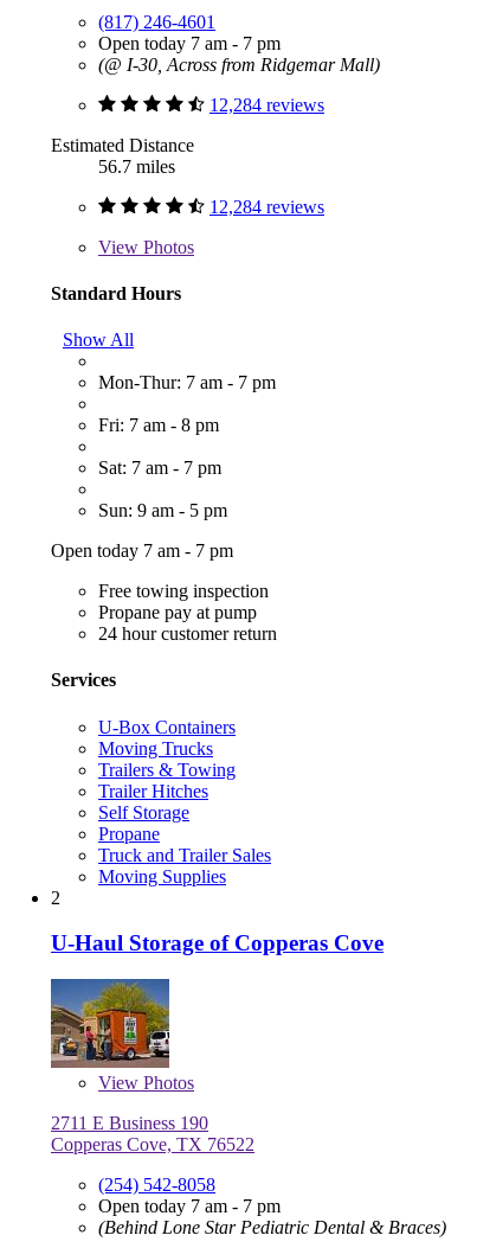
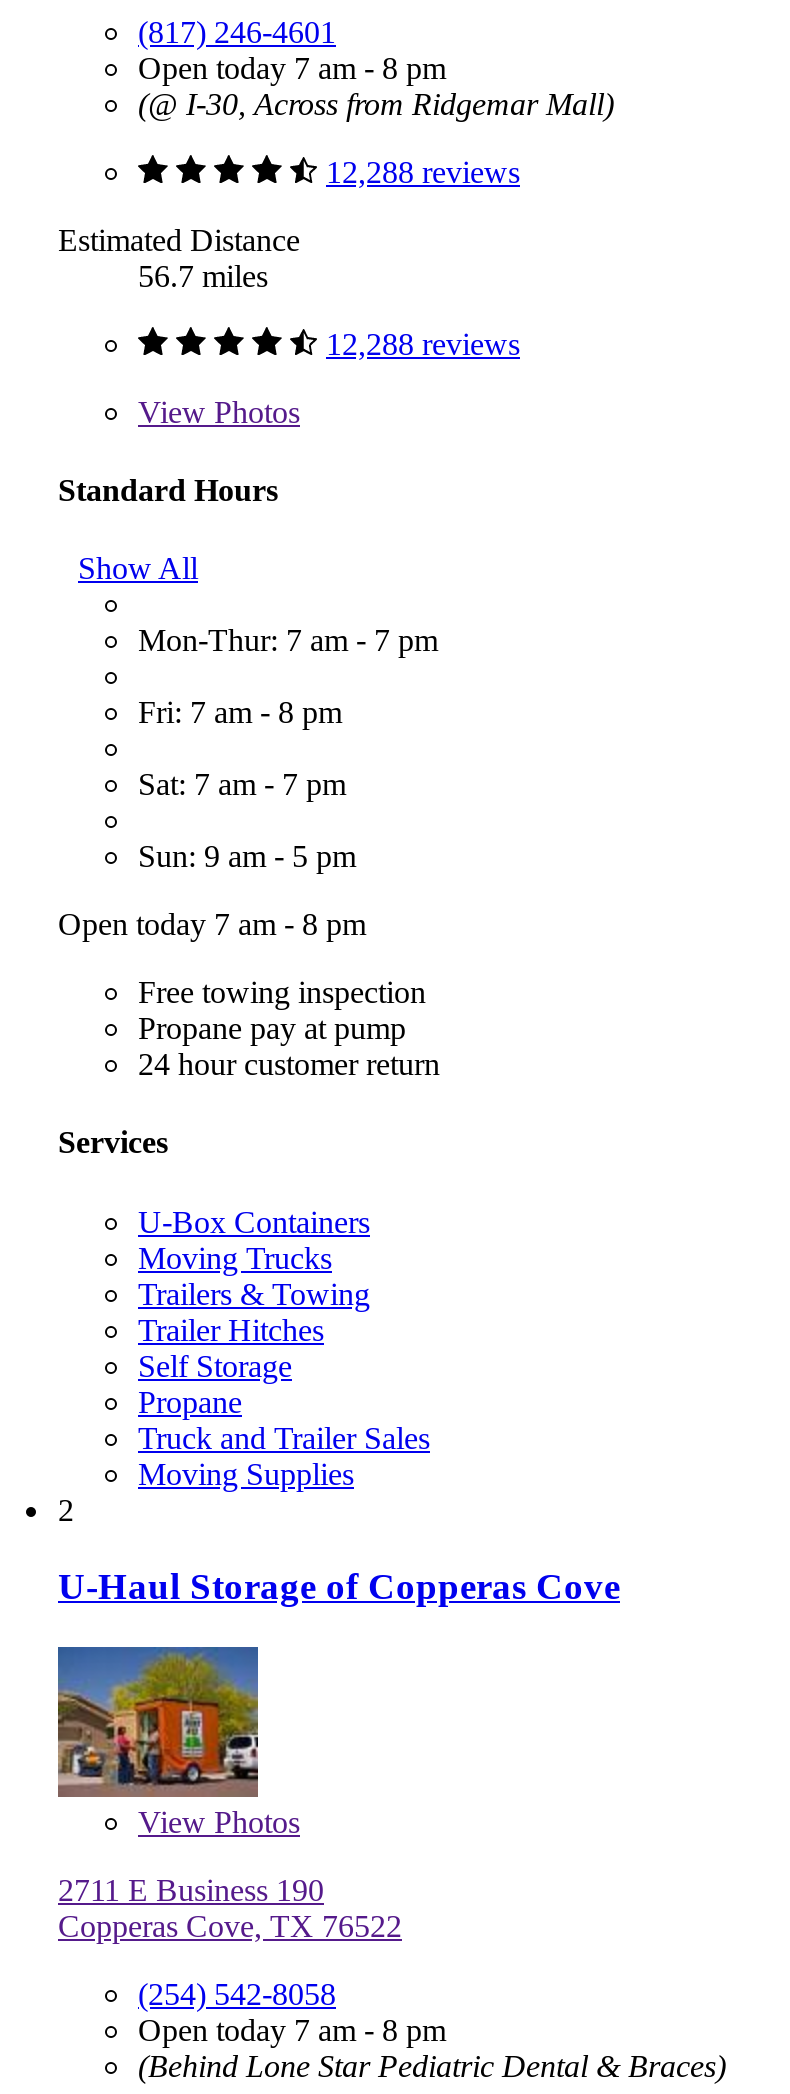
[98,33,281,53] Open today 7 am - 7 pm -> [138,50,446,84] Open today 7 am - 8 pm
[210,94,324,114] 12,284 reviews -> [326,154,520,188] 12,288 reviews
[210,196,324,216] 12,284 reviews -> [326,326,520,360] 12,288 reviews
[51,540,233,561] Open today 7 am - 7 pm -> [58,907,366,941] Open today 7 am - 8 pm
[98,1196,281,1216] Open today 7 am - 7 pm -> [138,2013,446,2047] Open today 7 am - 8 pm

